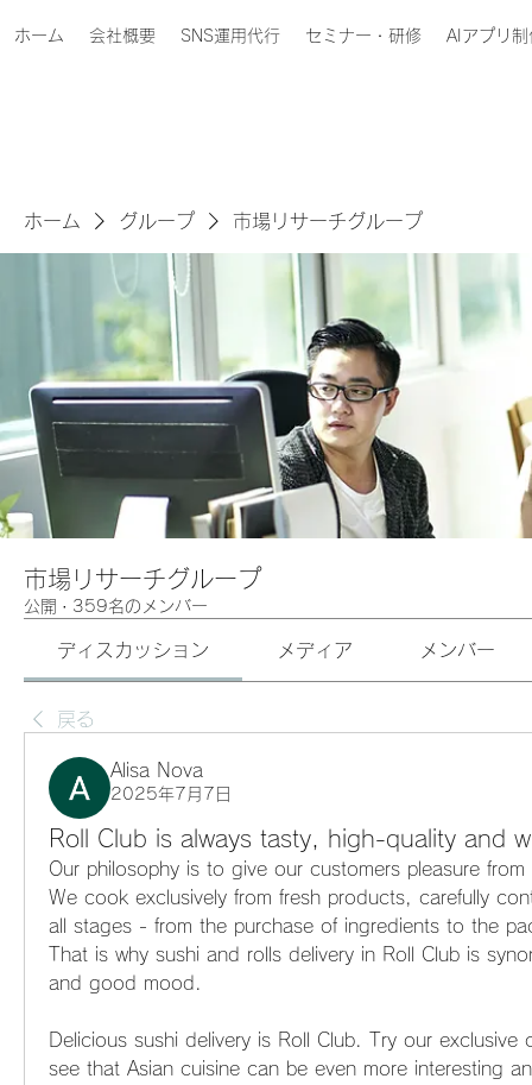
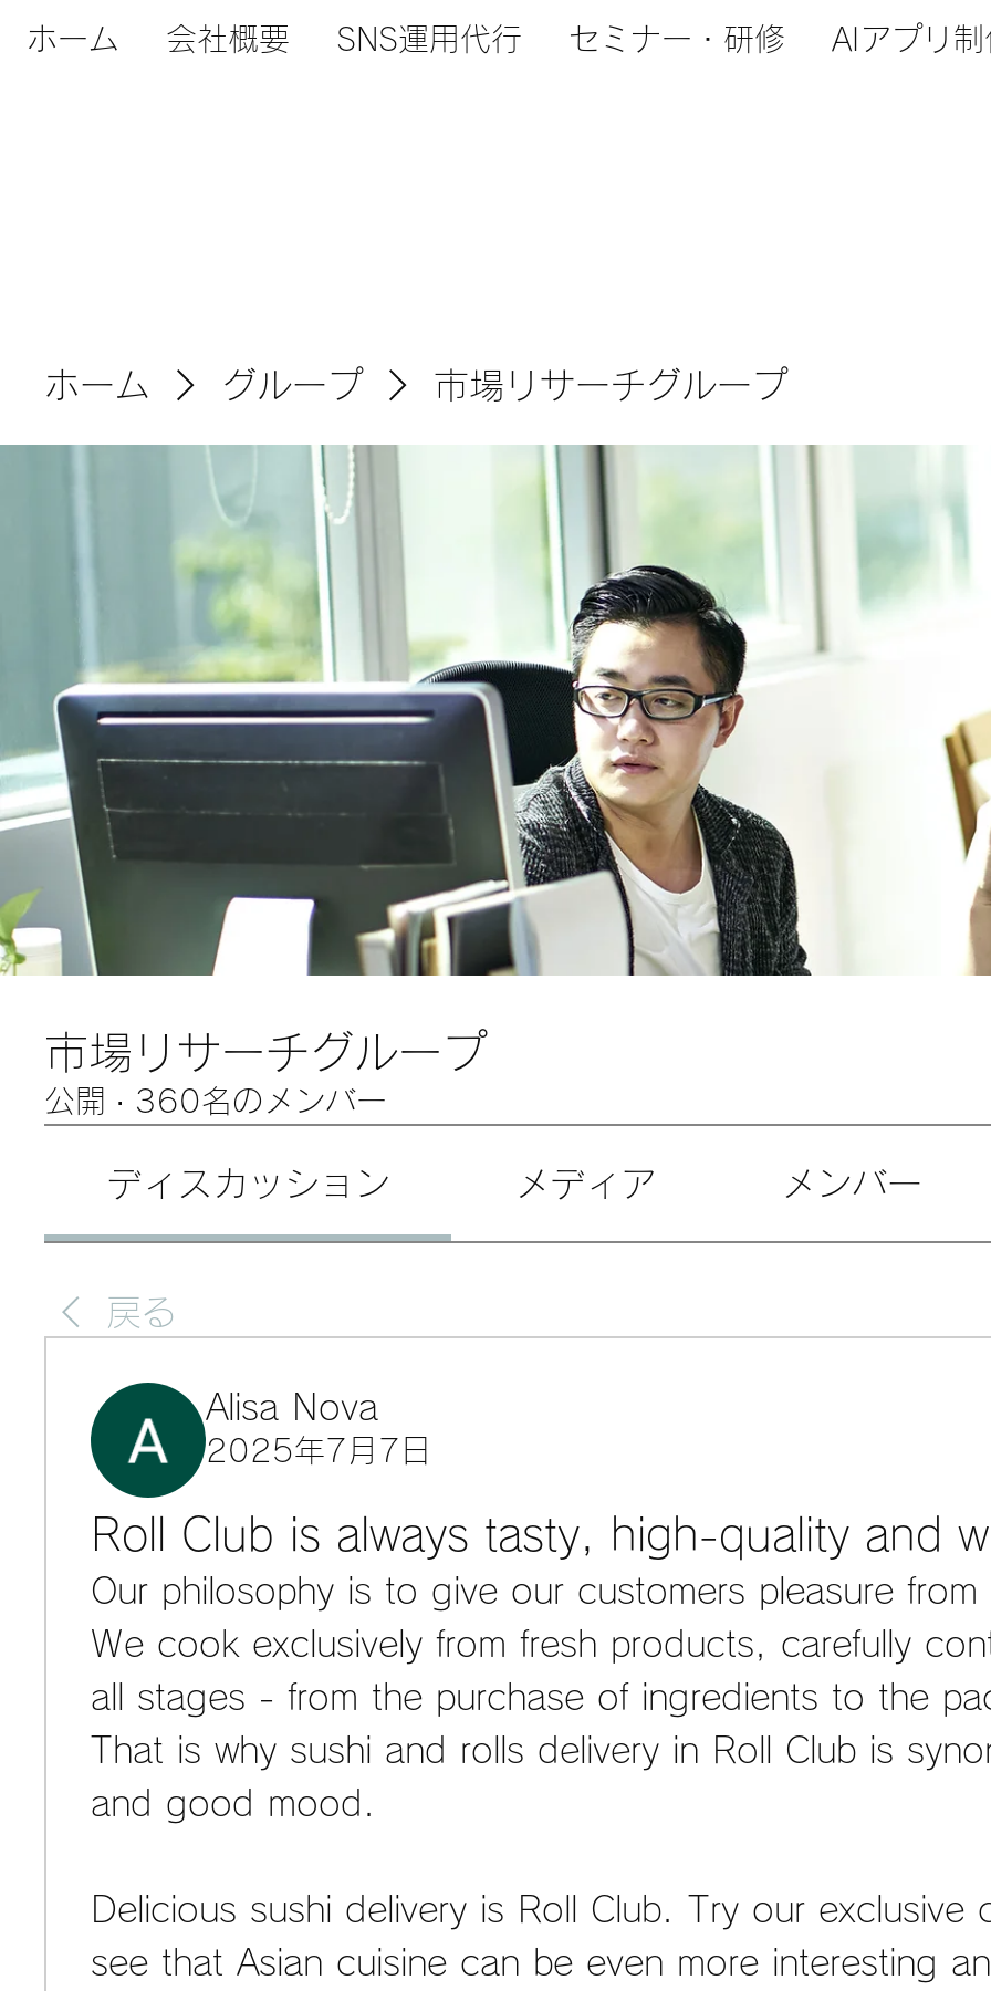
[24,598,208,614] 公開 · 359名のメンバー -> [44,1086,387,1117] 公開 · 360名のメンバー

